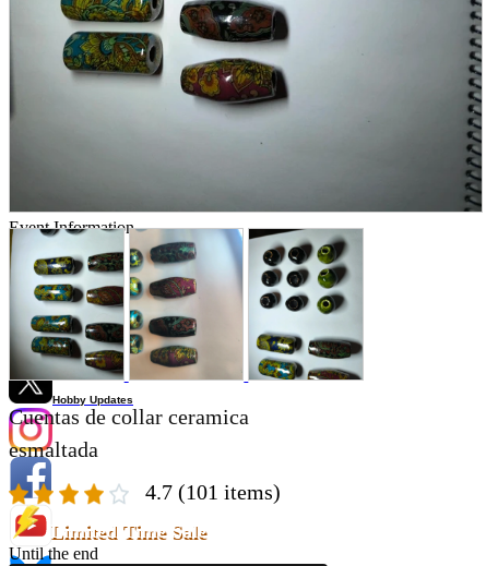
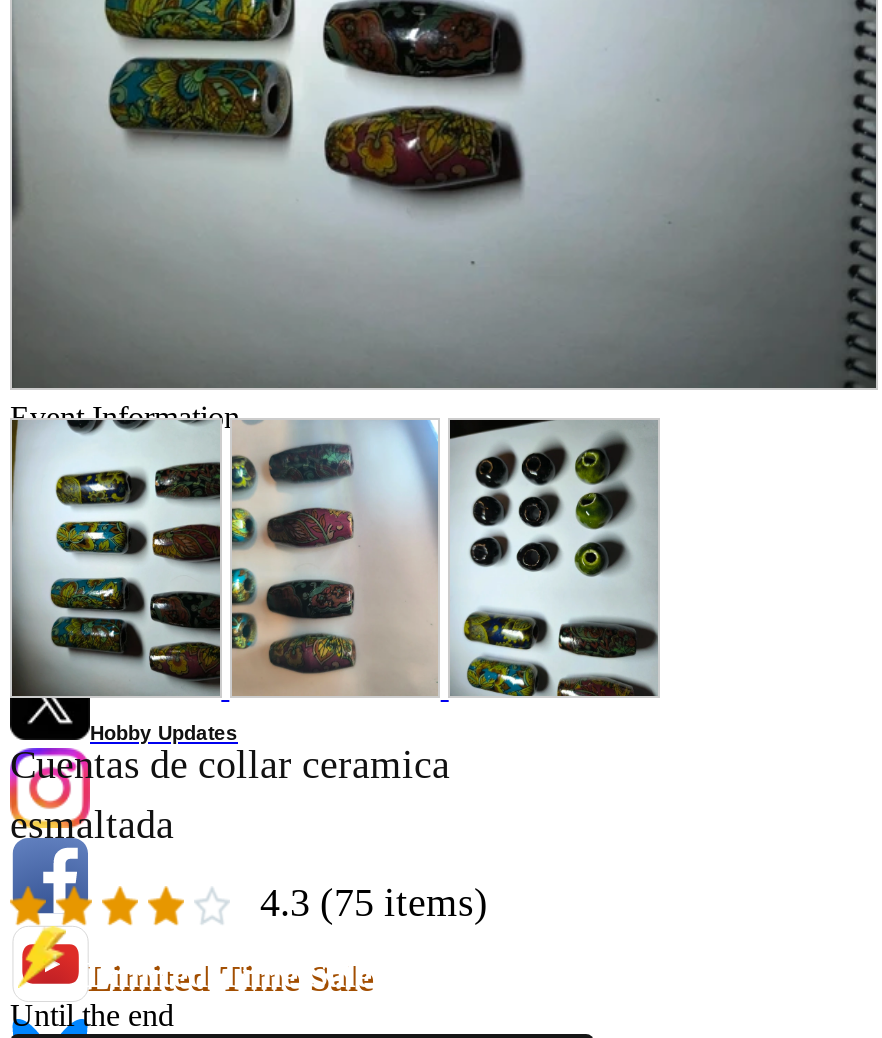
[140,480,281,504] 4.7 (101 items) -> [250,880,488,924] 4.3 (75 items)

